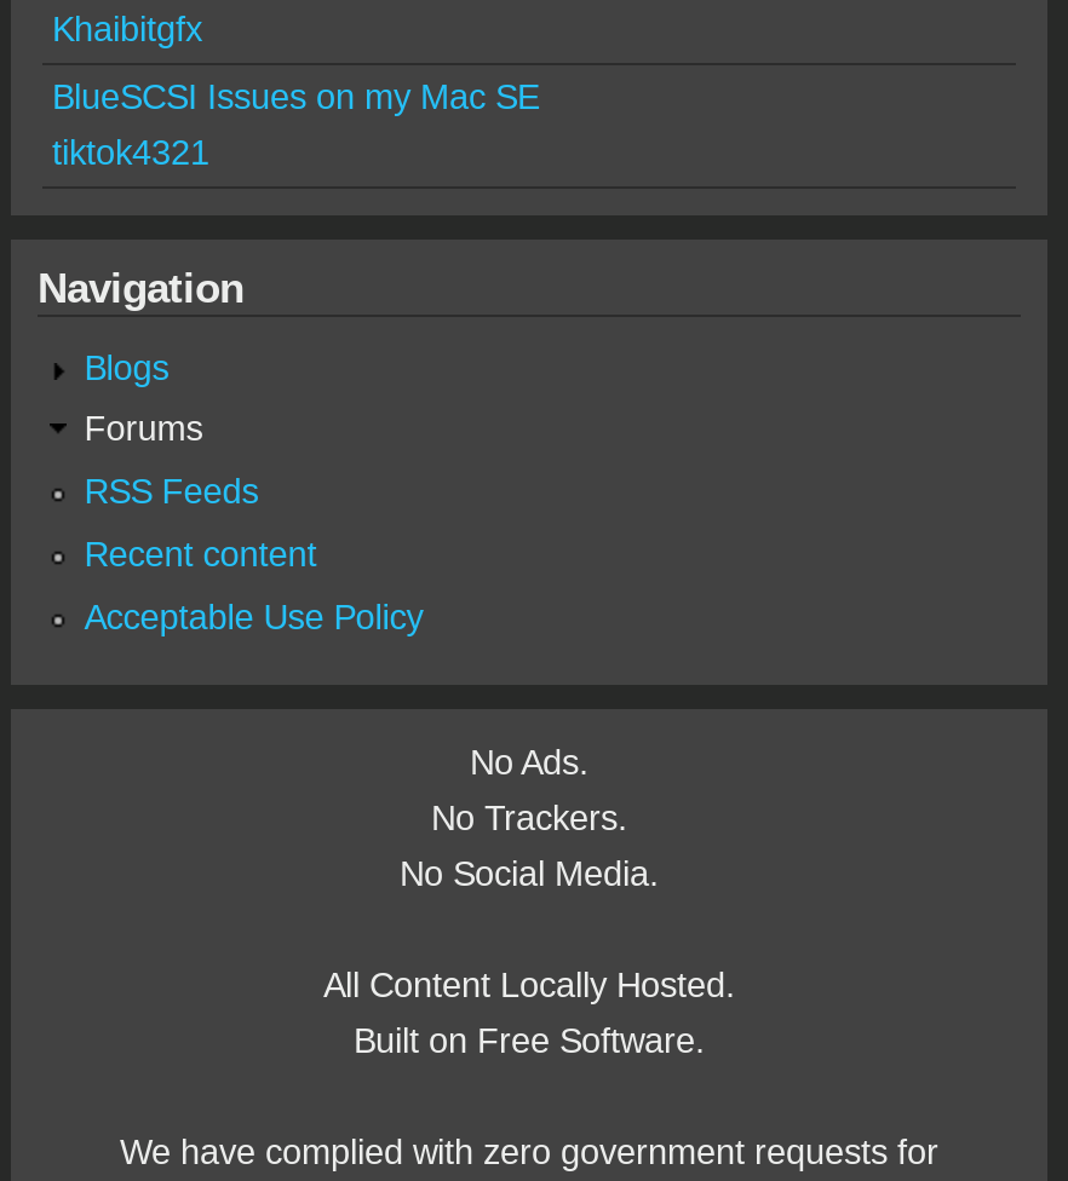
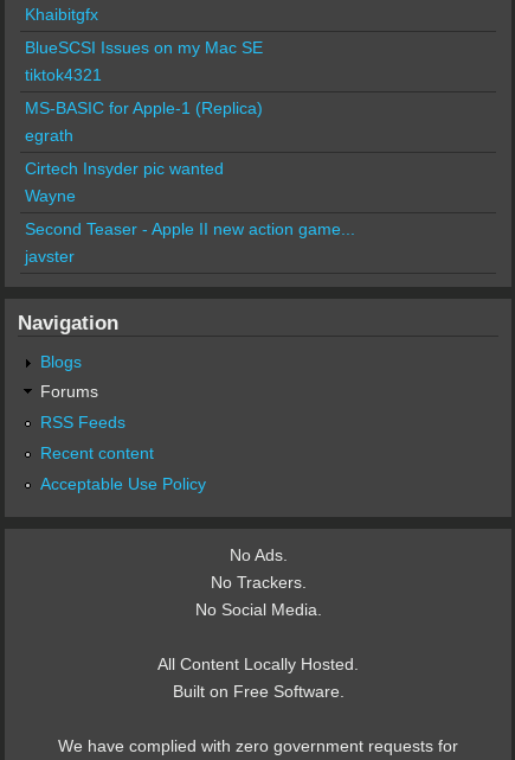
none -> [25,98,355,265] MS-BASIC for Apple-1 (Replica) | egrath | Cirtech Insyder pic wanted | Wayne | Second Teaser - Apple II new action game... | javster

